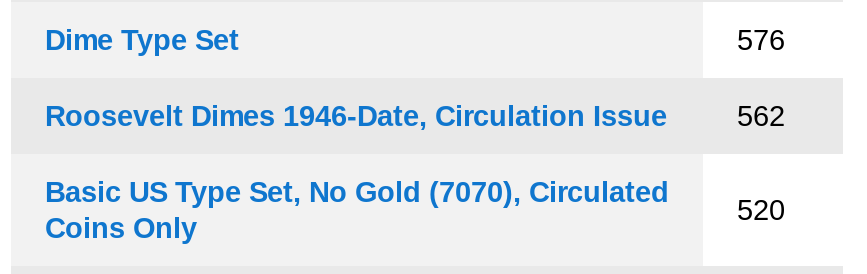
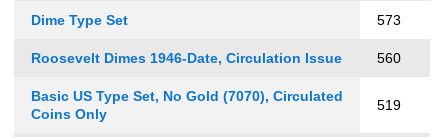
[737,23,785,55] 576 -> [377,11,401,27] 573
[737,99,785,131] 562 -> [377,49,401,65] 560
[737,193,785,225] 520 -> [377,96,401,112] 519

